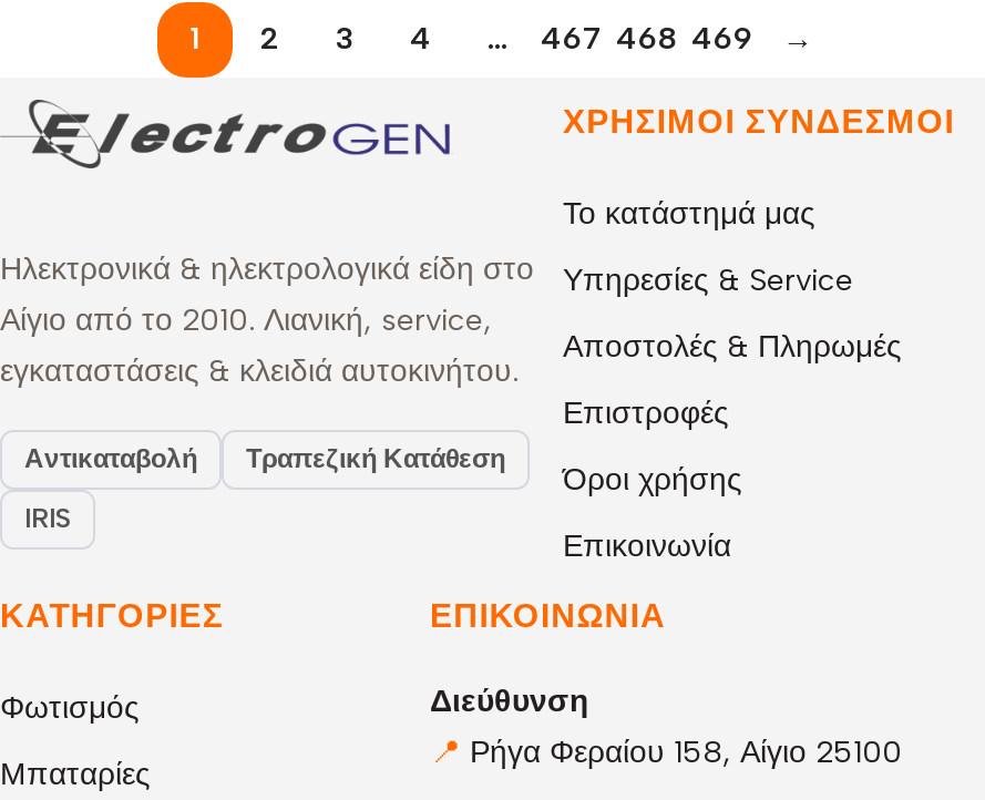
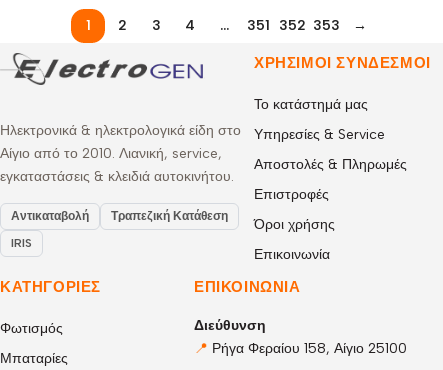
[541,18,753,56] 467 468 469 -> [246,17,339,34] 351 352 353

